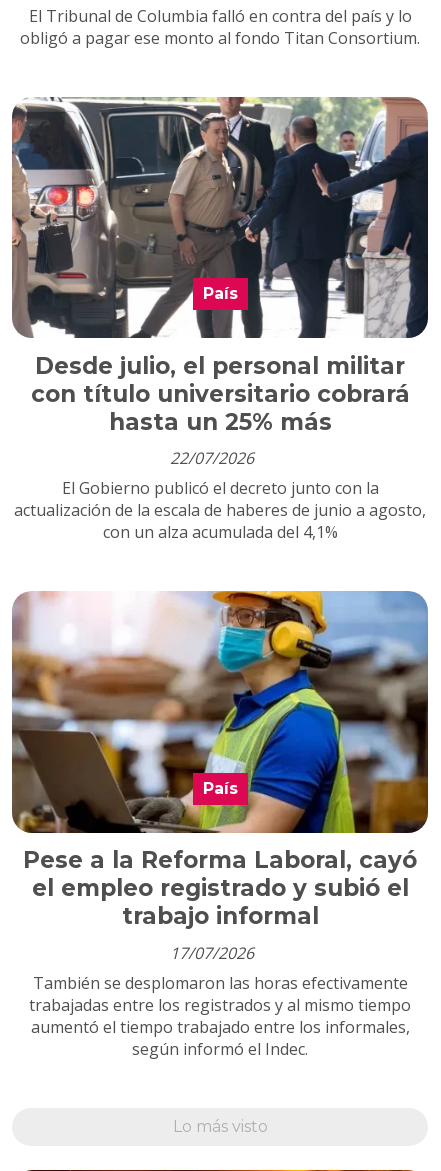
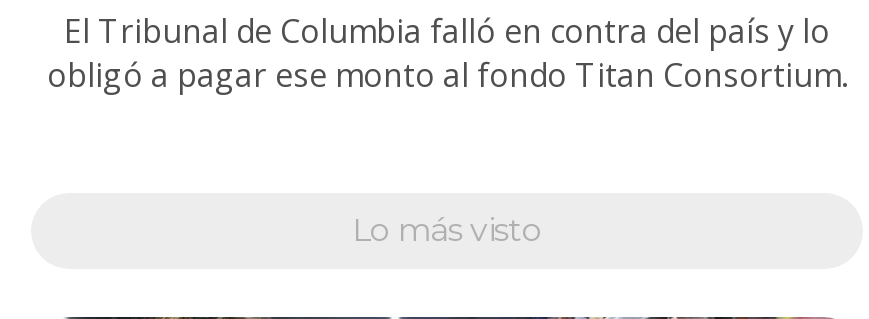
[11,96,429,339] [image] | País -> none
[30,352,409,436] Desde julio, el personal militar | con título universitario cobrará | hasta un 25% más -> none
[14,447,426,543] 22/07/2026 | El Gobierno publicó el decreto junto con la | actualización de la escala de haberes de junio a agosto, | con un alza acumulada del 4,1% -> none
[11,590,429,834] [image] | País -> none
[23,846,417,930] Pese a la Reforma Laboral, cayó | el empleo registrado y subió el | trabajo informal -> none
[29,942,411,1060] 17/07/2026 | También se desplomaron las horas efectivamente | trabajadas entre los registrados y al mismo tiempo | aumentó el tiempo trabajado entre los informales, | según informó el Indec. -> none

